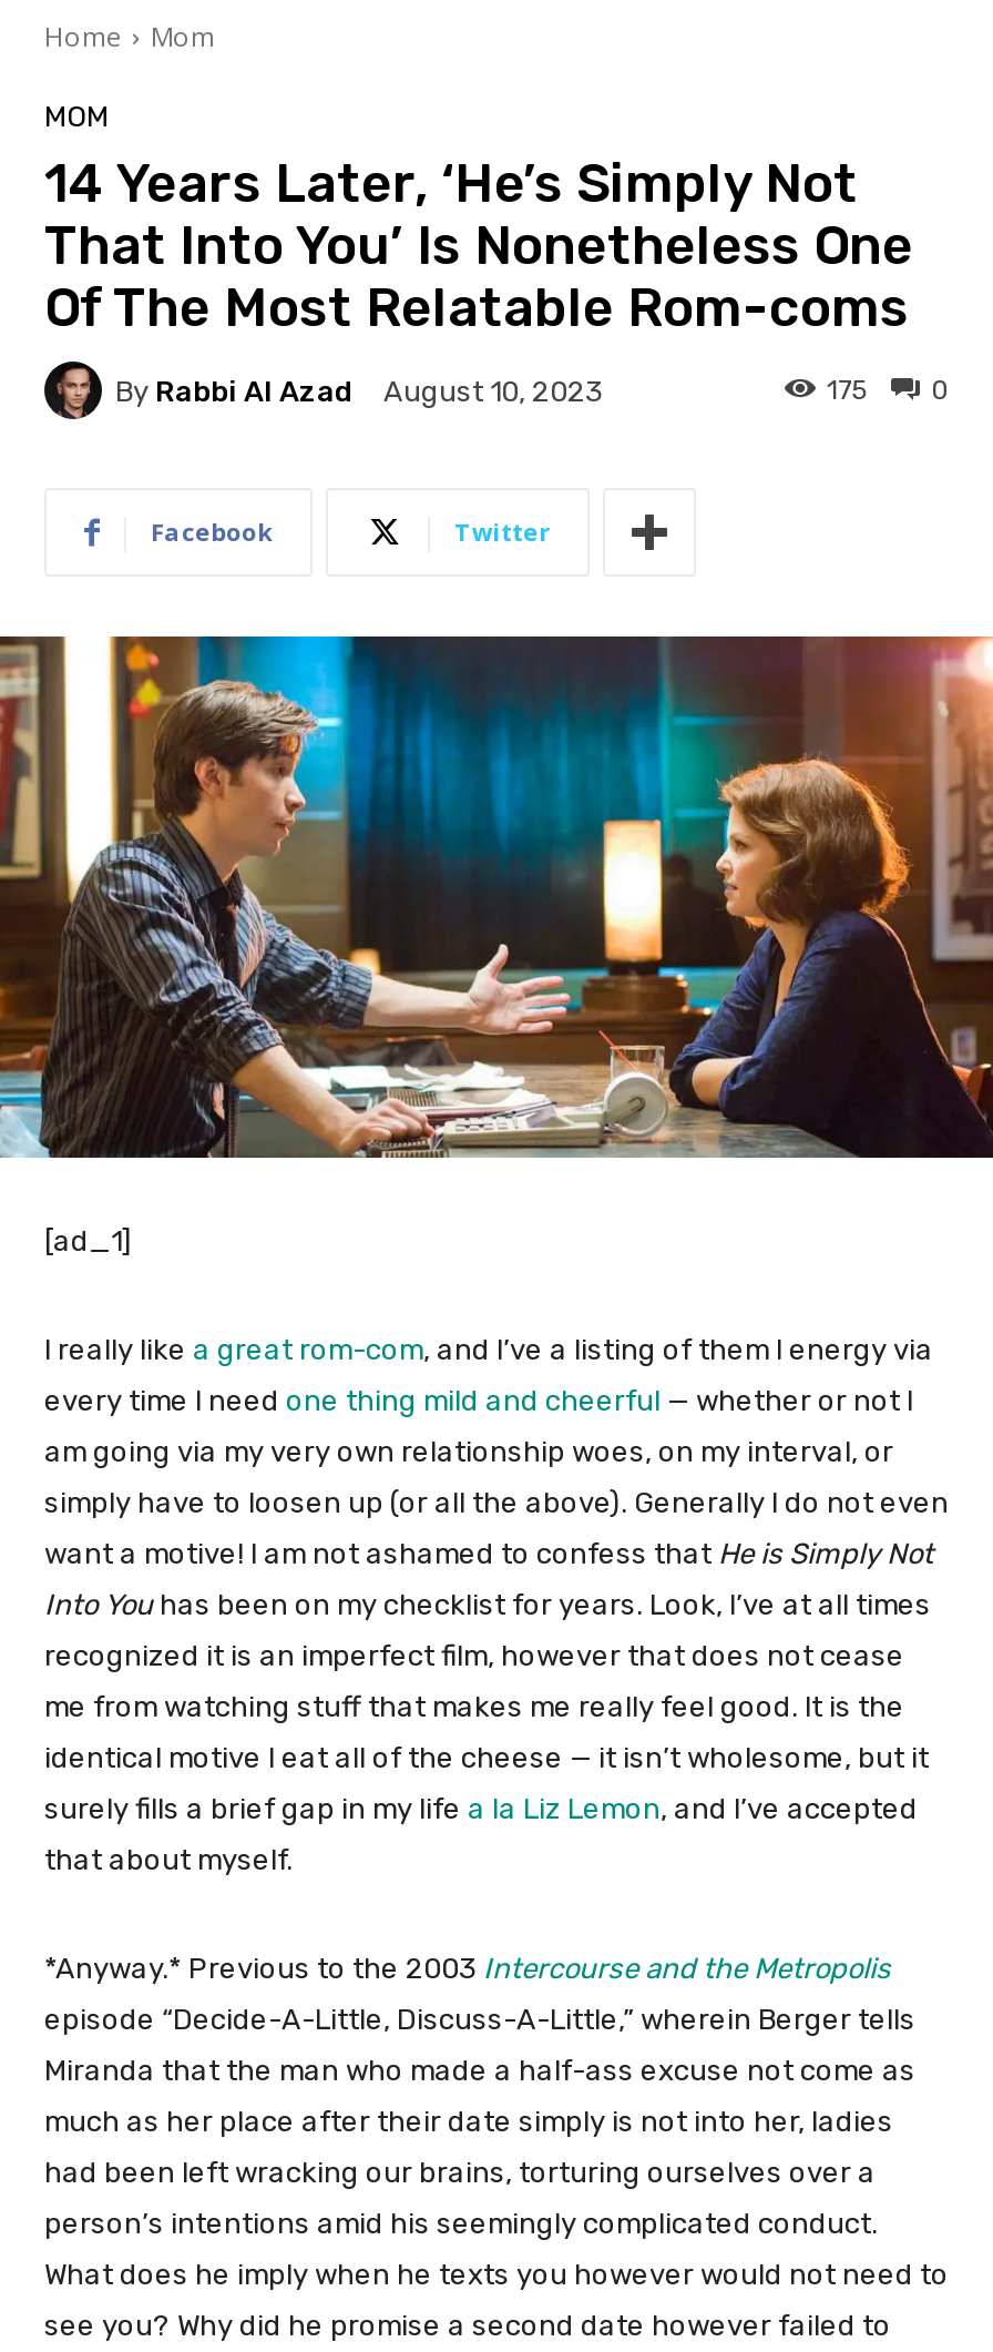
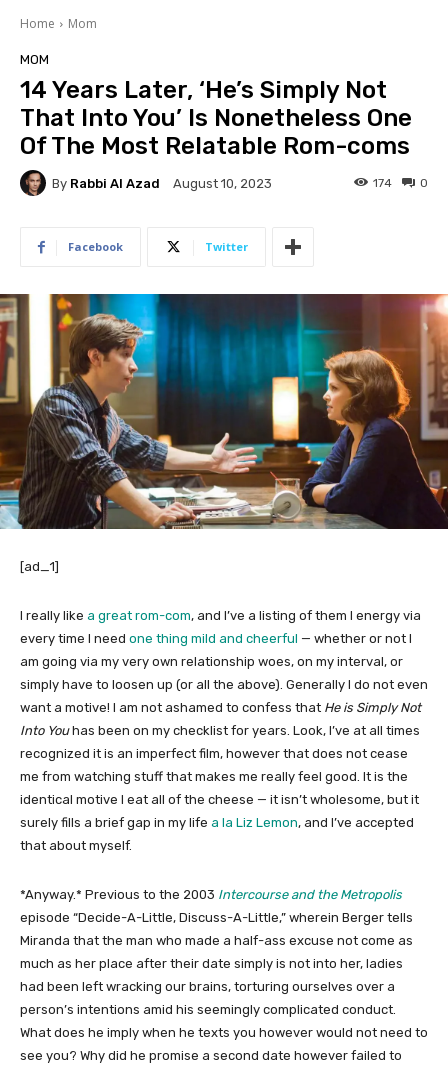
[827,375,949,406] 175 0 -> [373,176,428,190] 174 0

